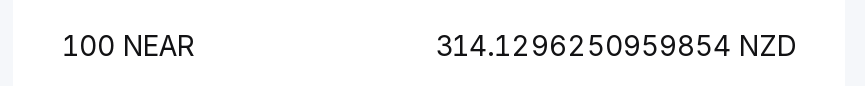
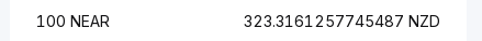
[435,28,797,62] 314.1296250959854 NZD -> [244,12,440,30] 323.3161257745487 NZD

